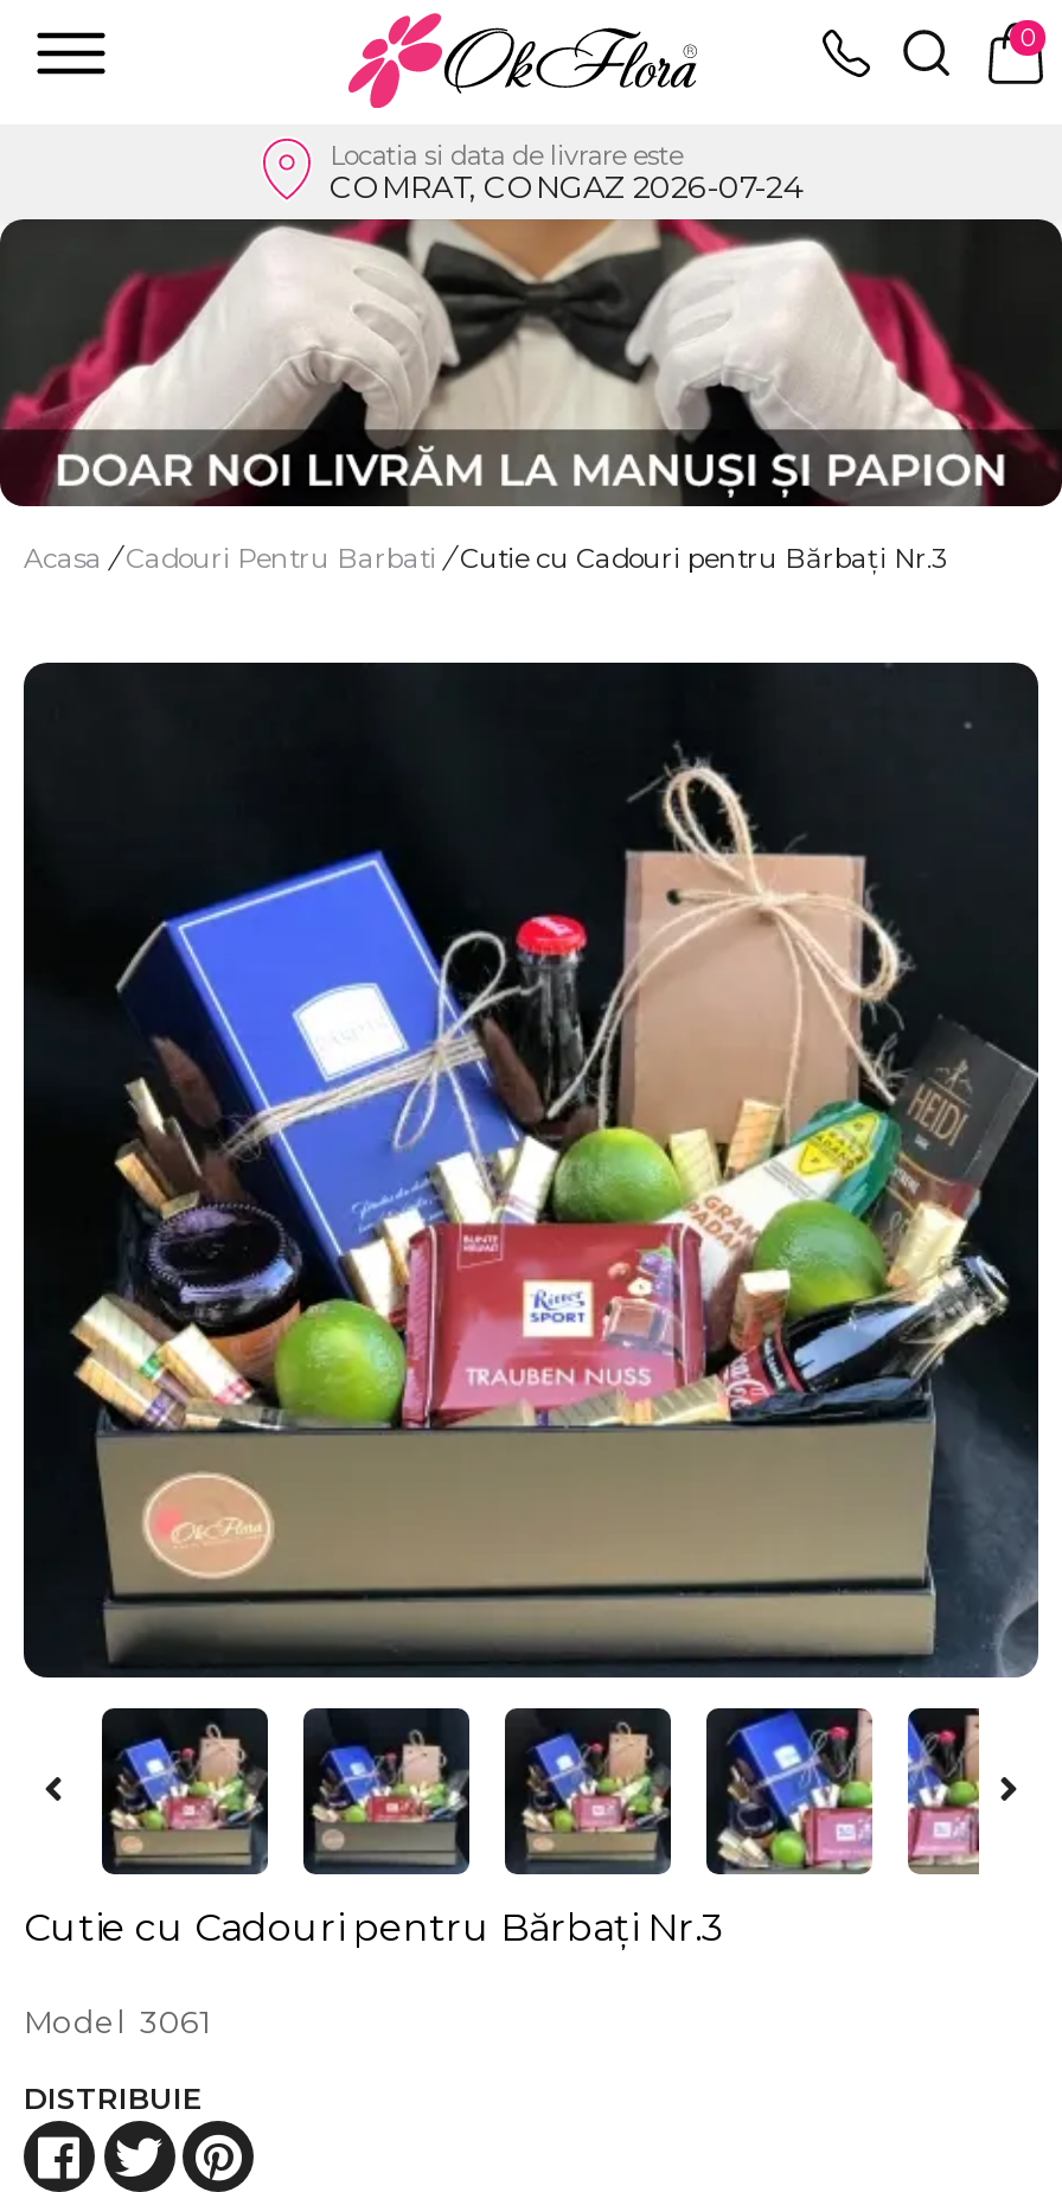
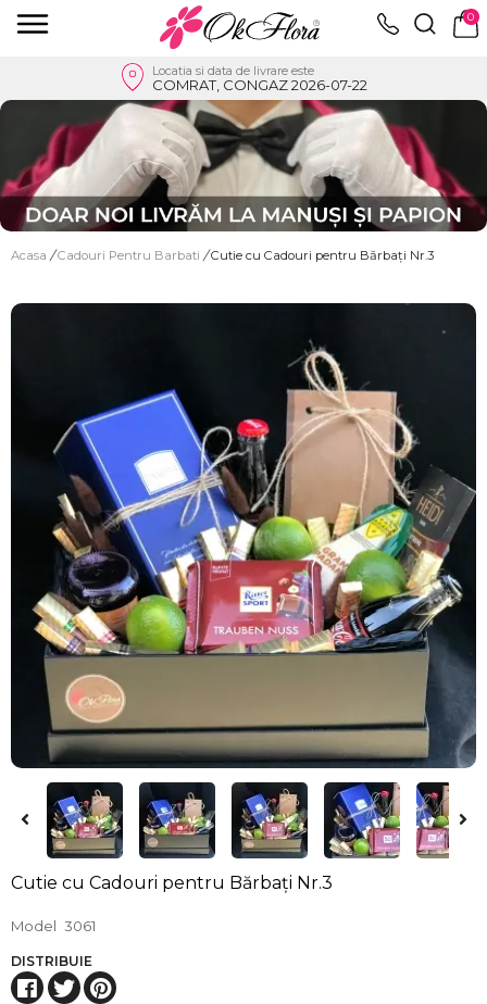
[330,166,801,204] COMRAT, CONGAZ 2026-07-24 -> [152,76,367,93] COMRAT, CONGAZ 2026-07-22

